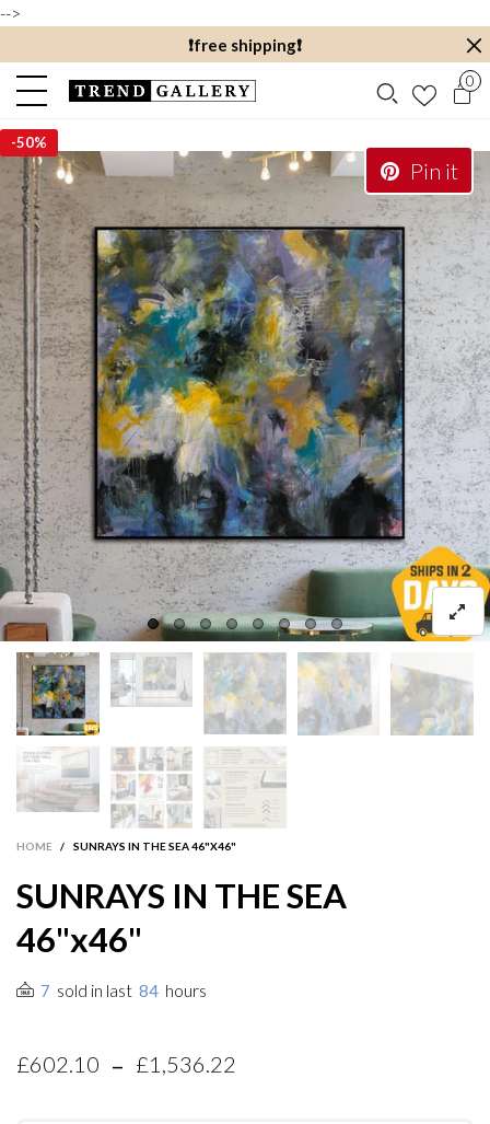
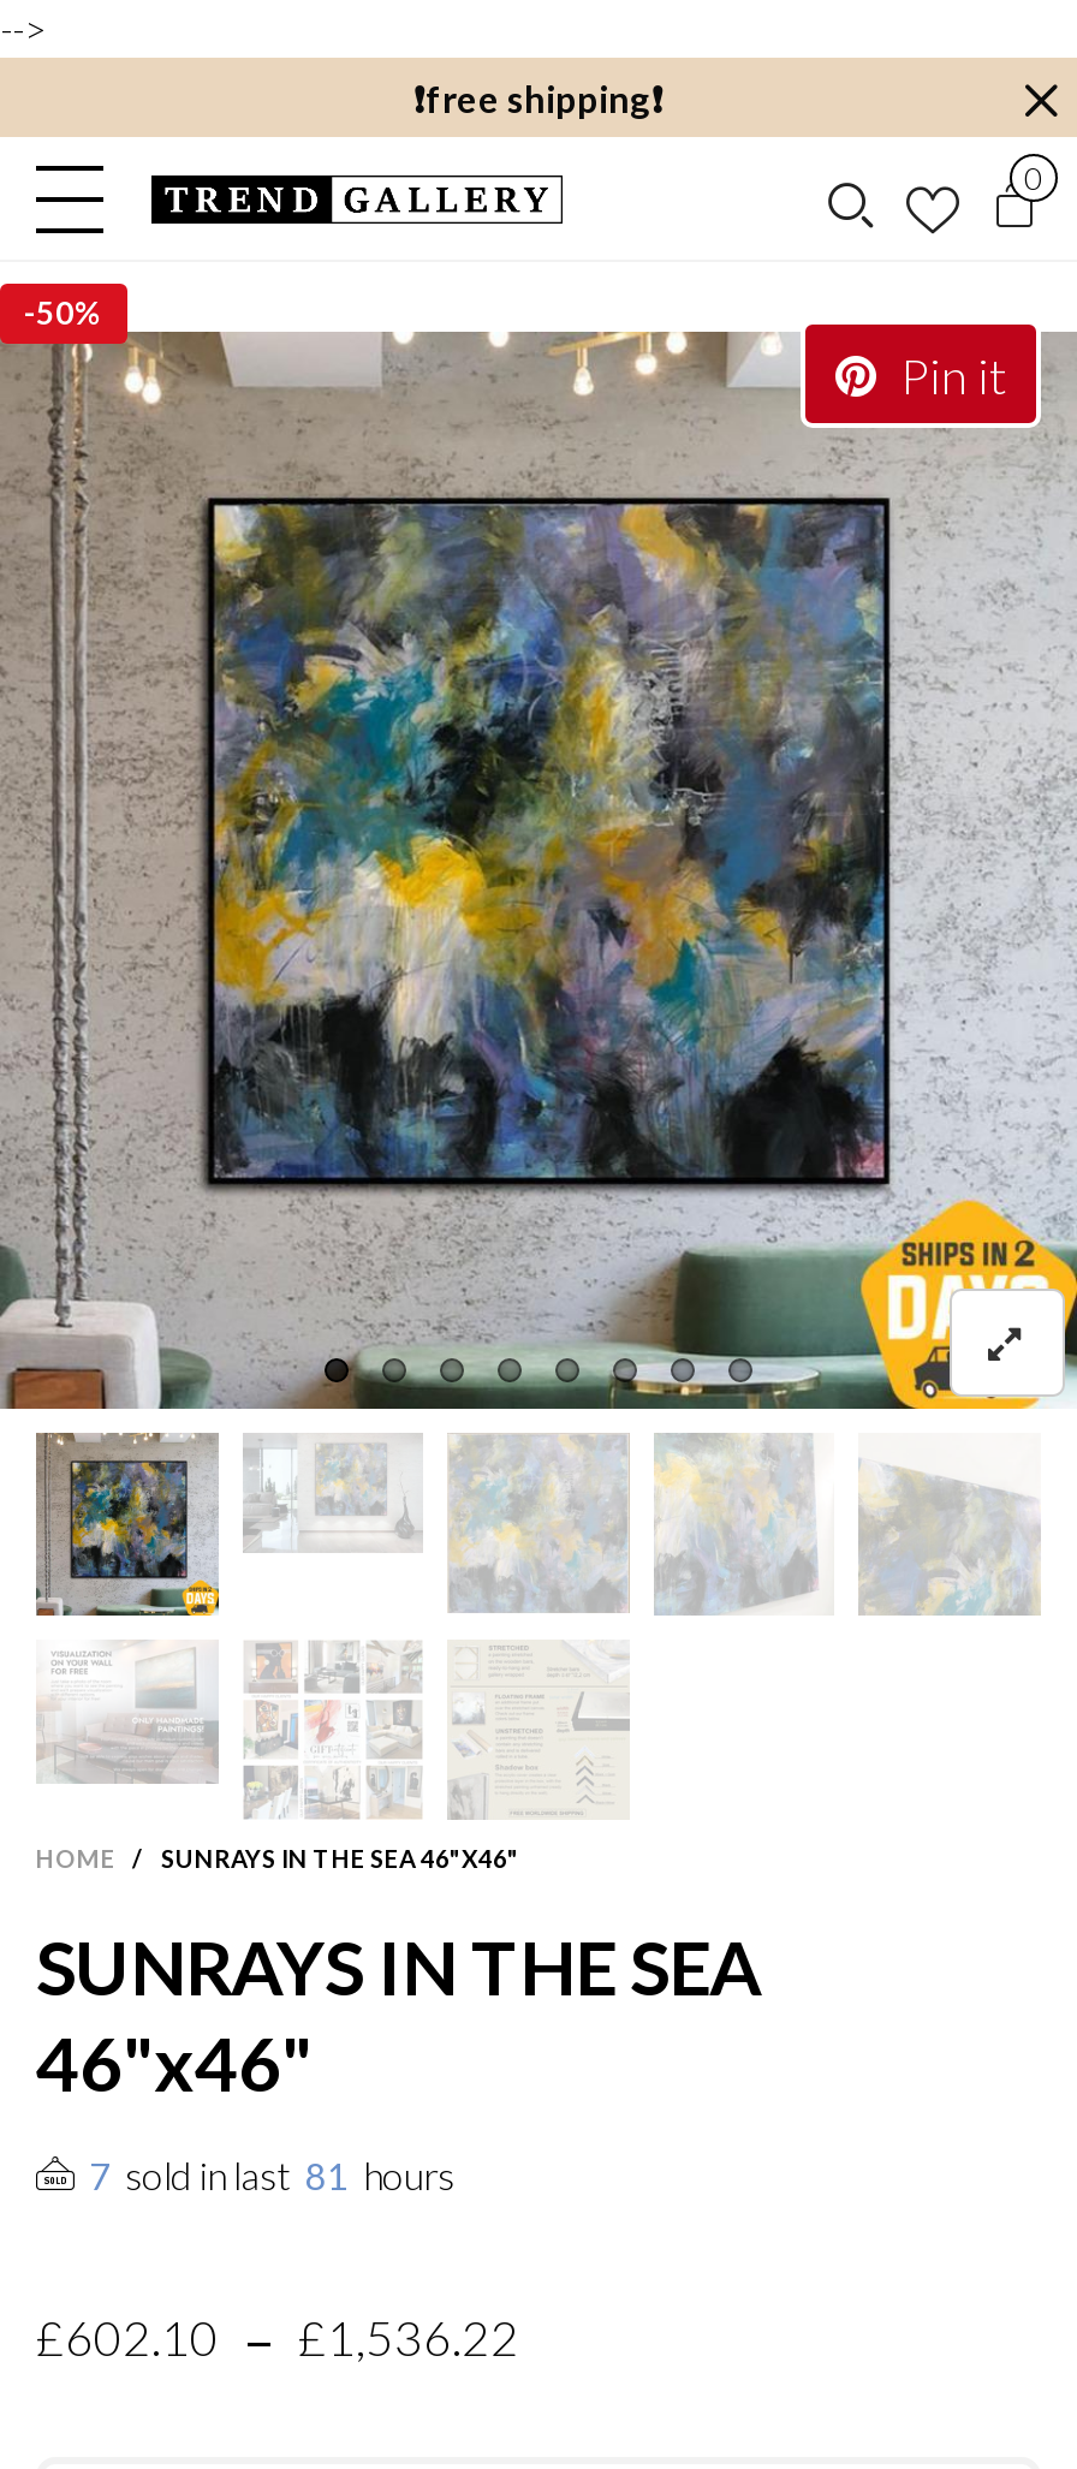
[40,980,207,1001] 7 sold in last 84 hours -> [89,2152,454,2198] 7 sold in last 81 hours

